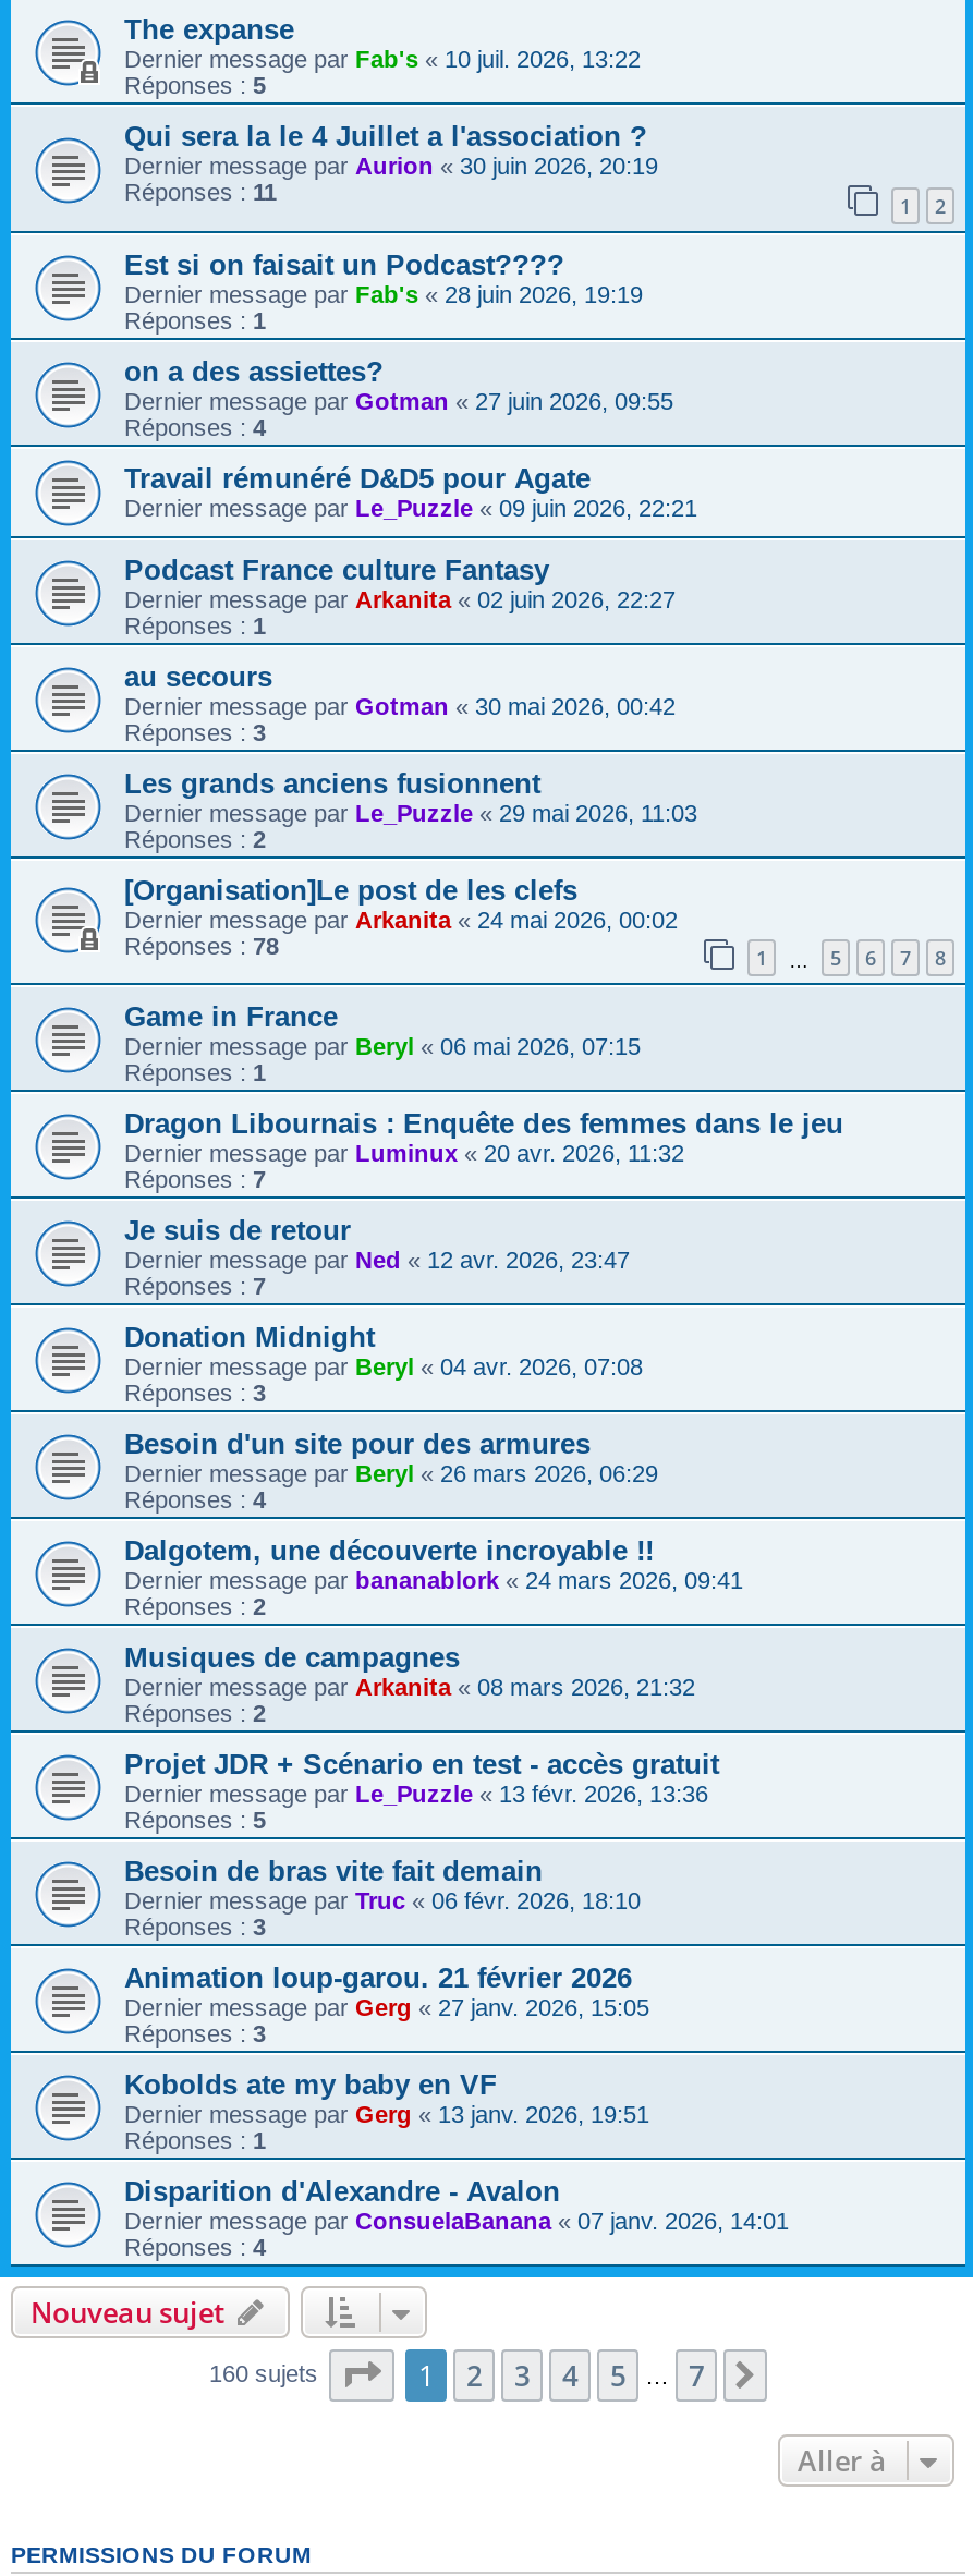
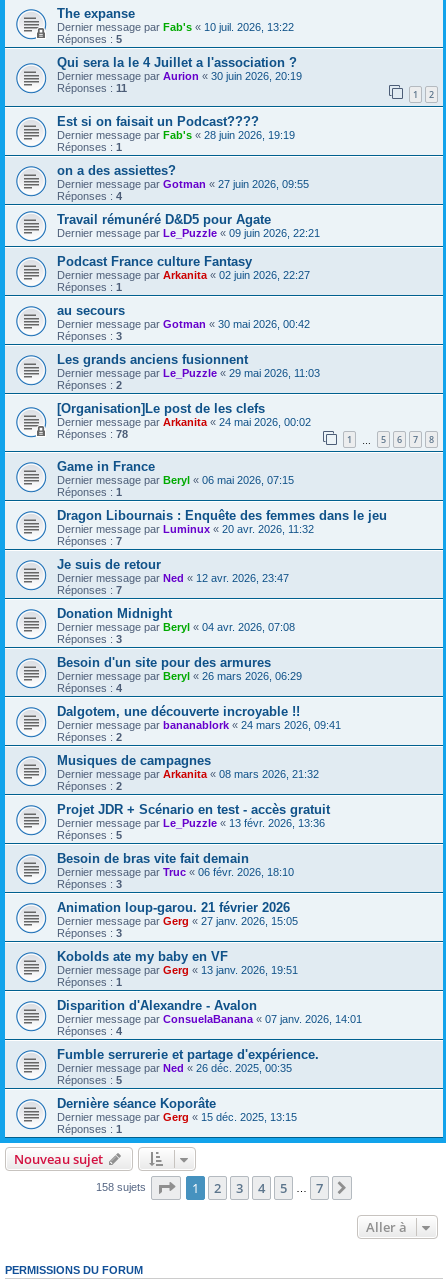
none -> [57,1047,319,1135] Fumble serrurerie et partage d'expérience. | Dernier message par Ned «26 déc. 2025, 00:35 | Réponses : 5 | Dernière séance Koporâte | Dernier message par Gerg «15 déc. 2025, 13:15 | Réponses : 1
[209,2361,325,2387] 160 sujets -> [96,1181,149,1193] 158 sujets

